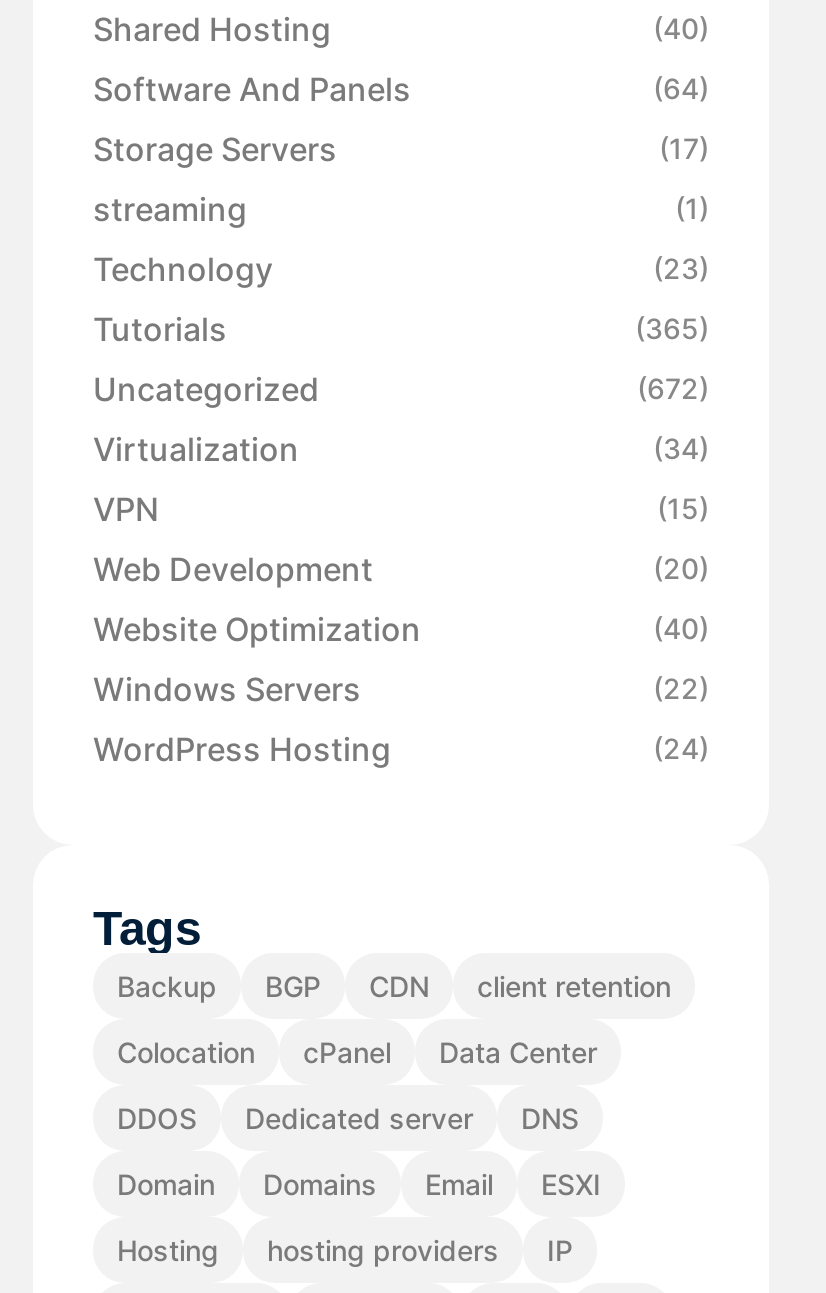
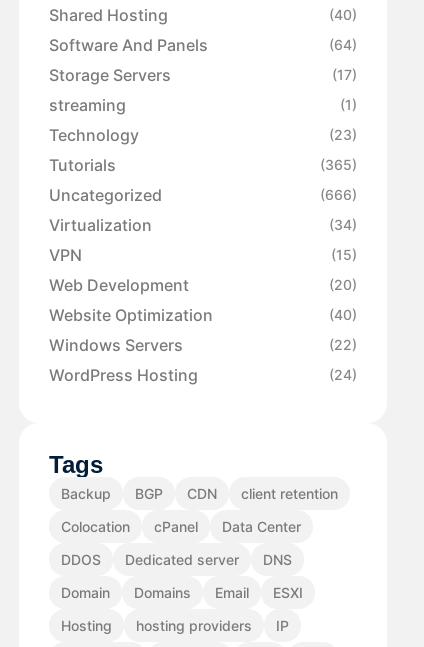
[637,372,709,406] (672) -> [320,186,357,203] (666)

